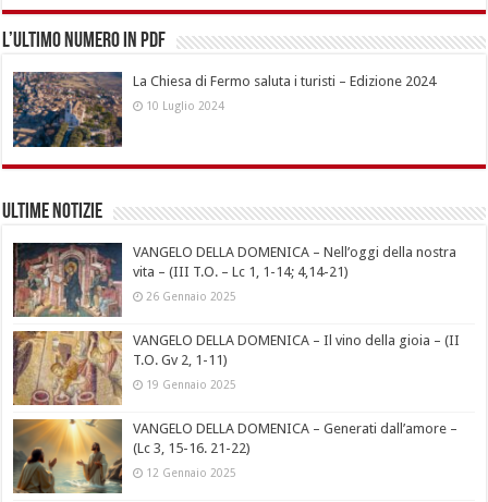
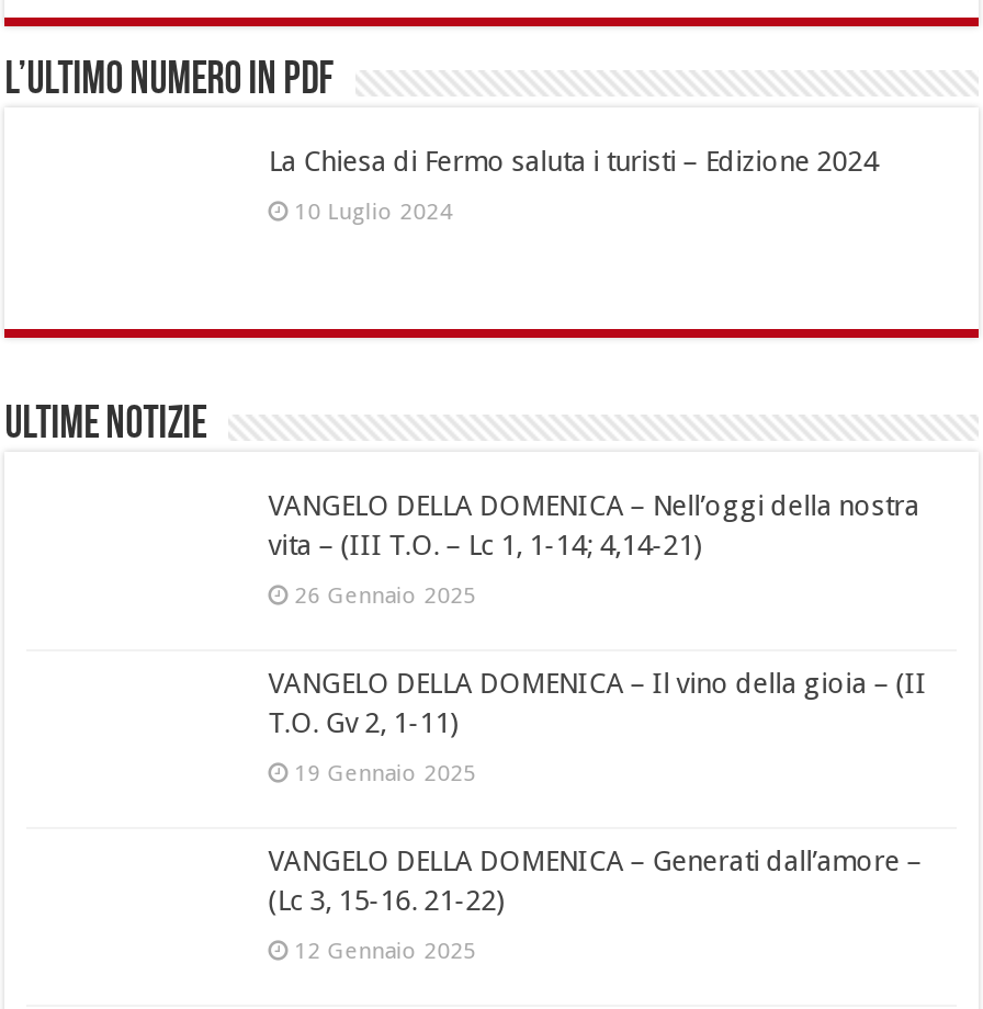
[12,71,123,148] [image] -> none
[12,242,123,318] [image] -> none
[12,330,123,406] [image] -> none
[12,418,123,494] [image] -> none

